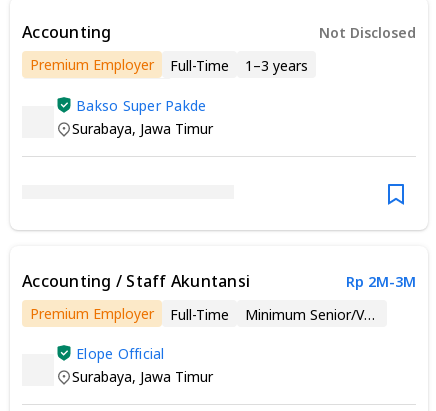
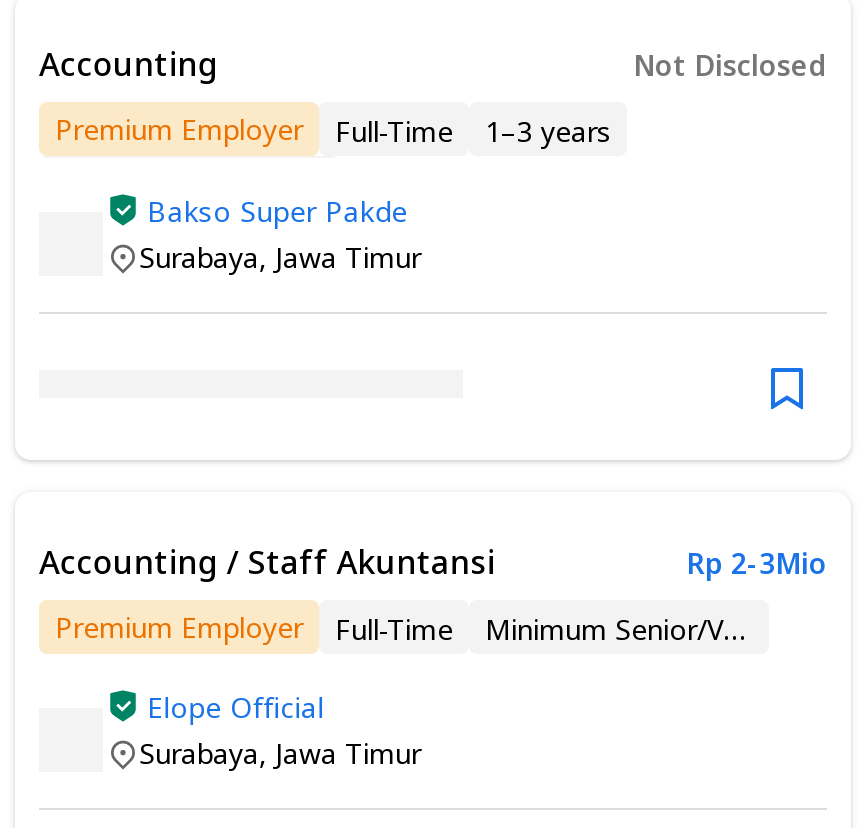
[346,272,416,291] Rp 2M-3M -> [687,543,827,581] Rp 2-3Mio

